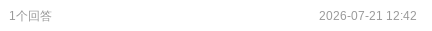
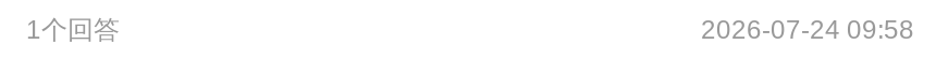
[319,9,417,23] 2026-07-21 12:42 -> [701,15,914,45] 2026-07-24 09:58

